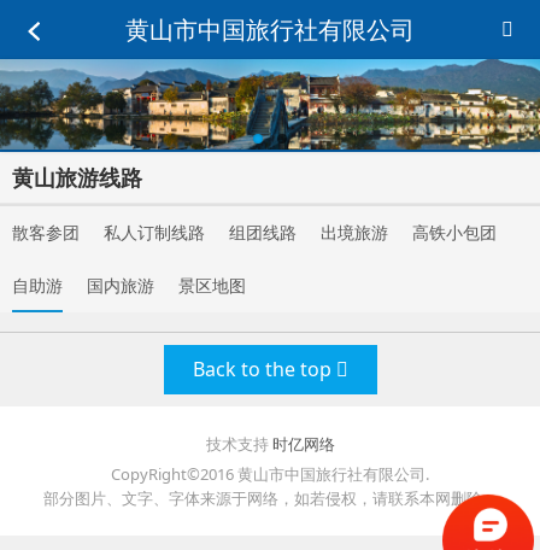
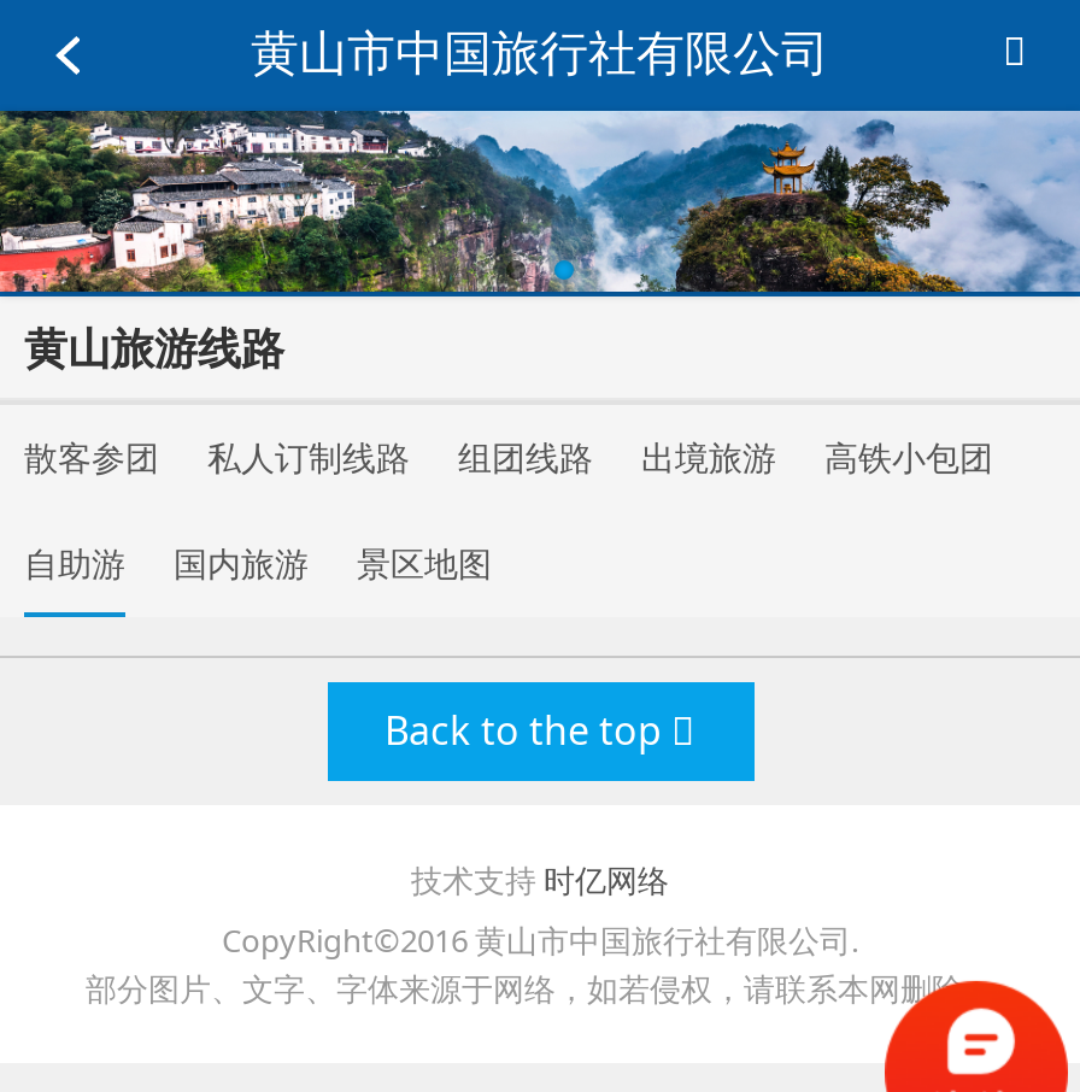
[4,58,536,151] [image] -> [7,108,1073,294] [image]

